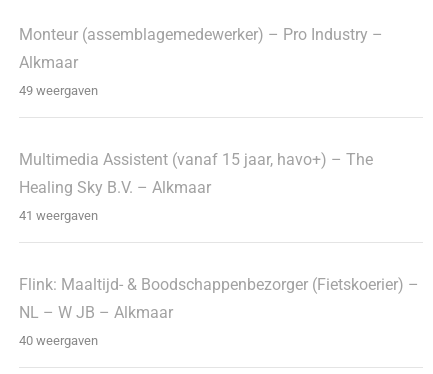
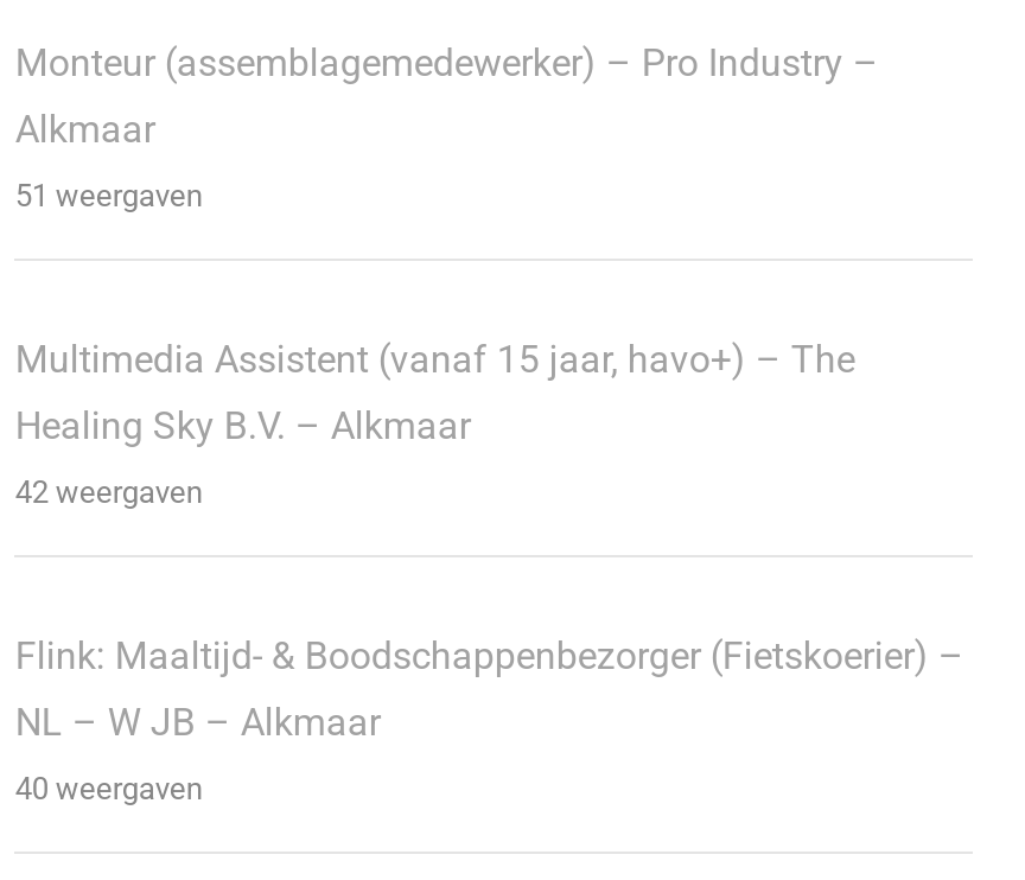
[19,83,98,98] 49 weergaven -> [15,176,203,212] 51 weergaven
[19,208,98,223] 41 weergaven -> [15,473,203,509] 42 weergaven

